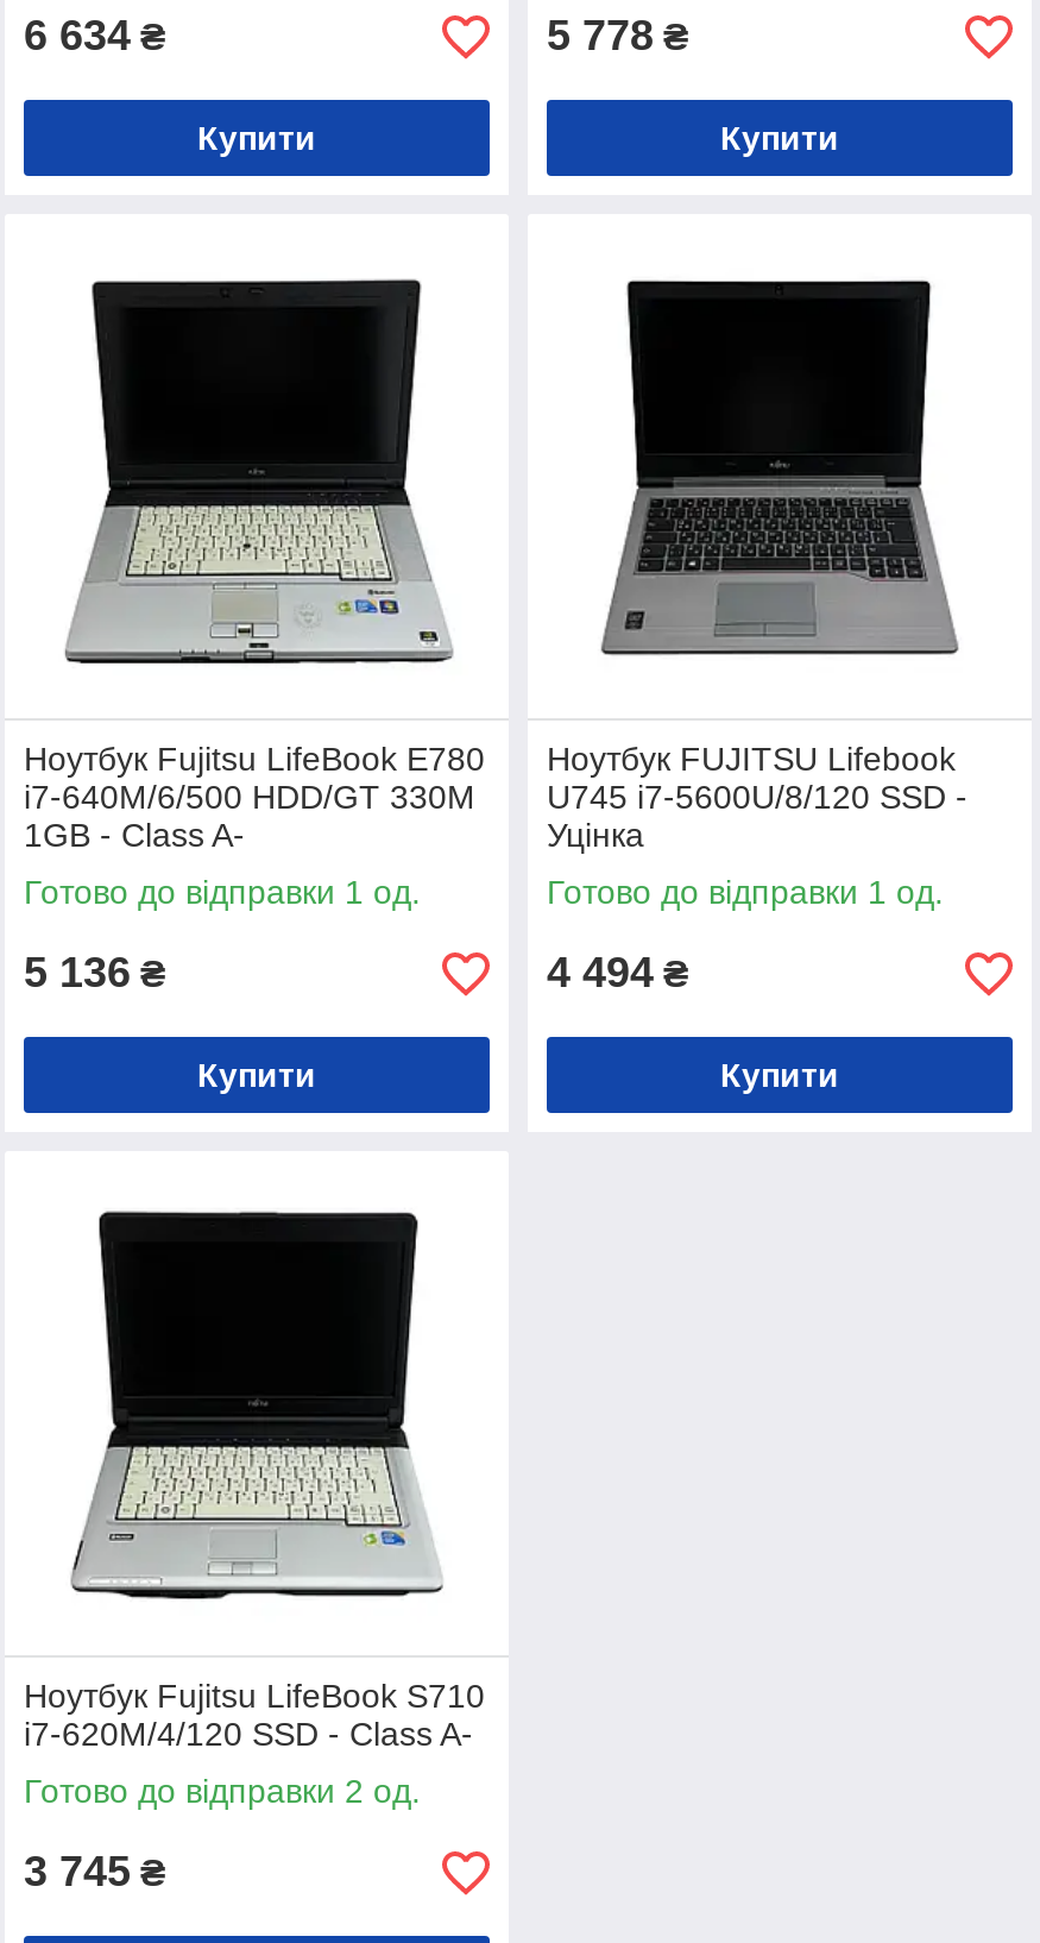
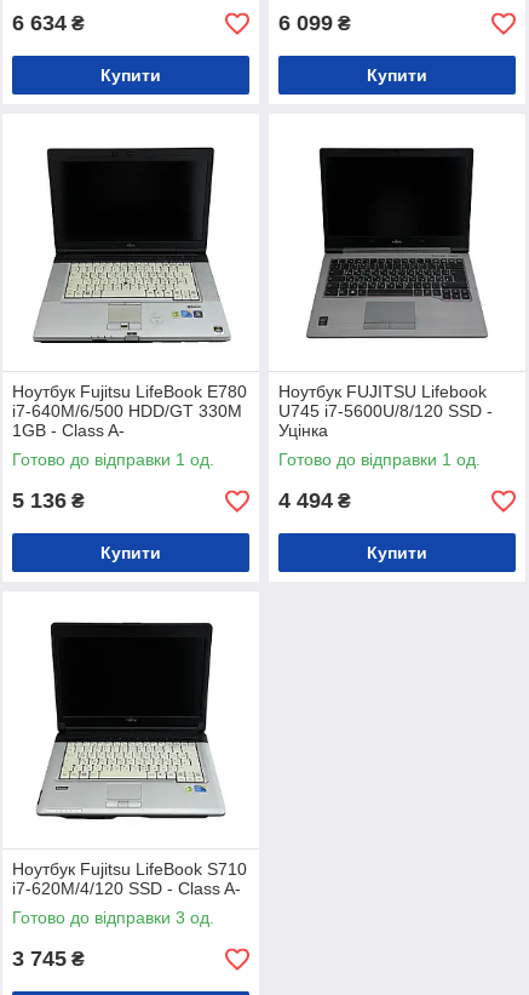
[547,12,689,59] 5 778 ₴ -> [278,11,351,35] 6 099 ₴
[24,1772,421,1810] Готово до відправки 2 од. -> [12,908,214,927] Готово до відправки 3 од.

